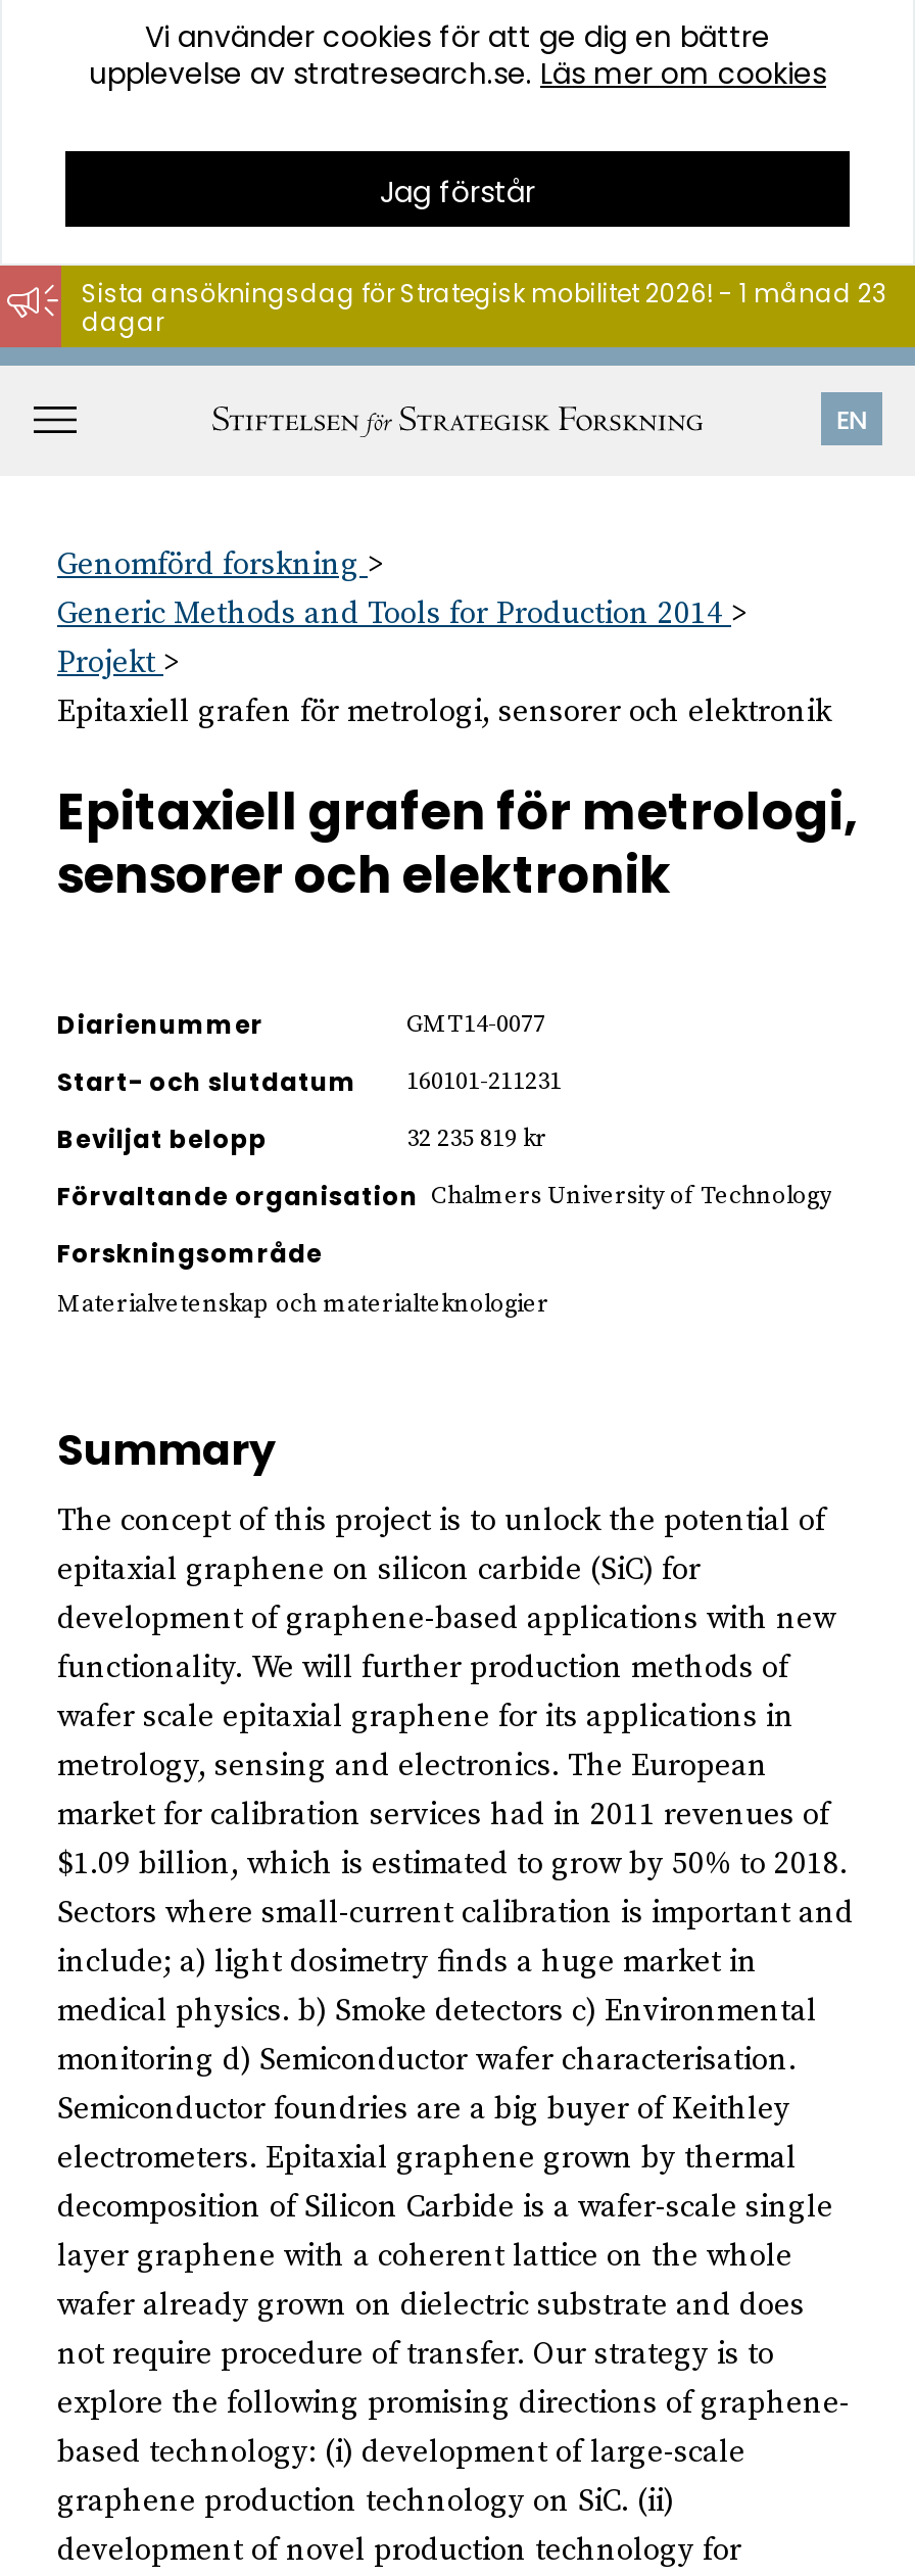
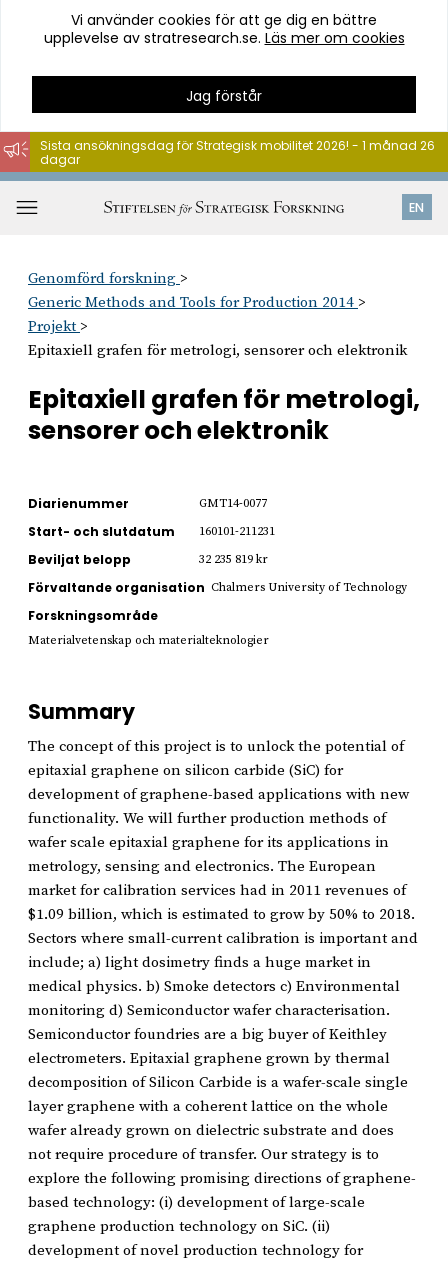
[82,276,886,311] Sista ansökningsdag för Strategisk mobilitet 2026! - 1 månad 23 -> [40,137,435,154] Sista ansökningsdag för Strategisk mobilitet 2026! - 1 månad 26

